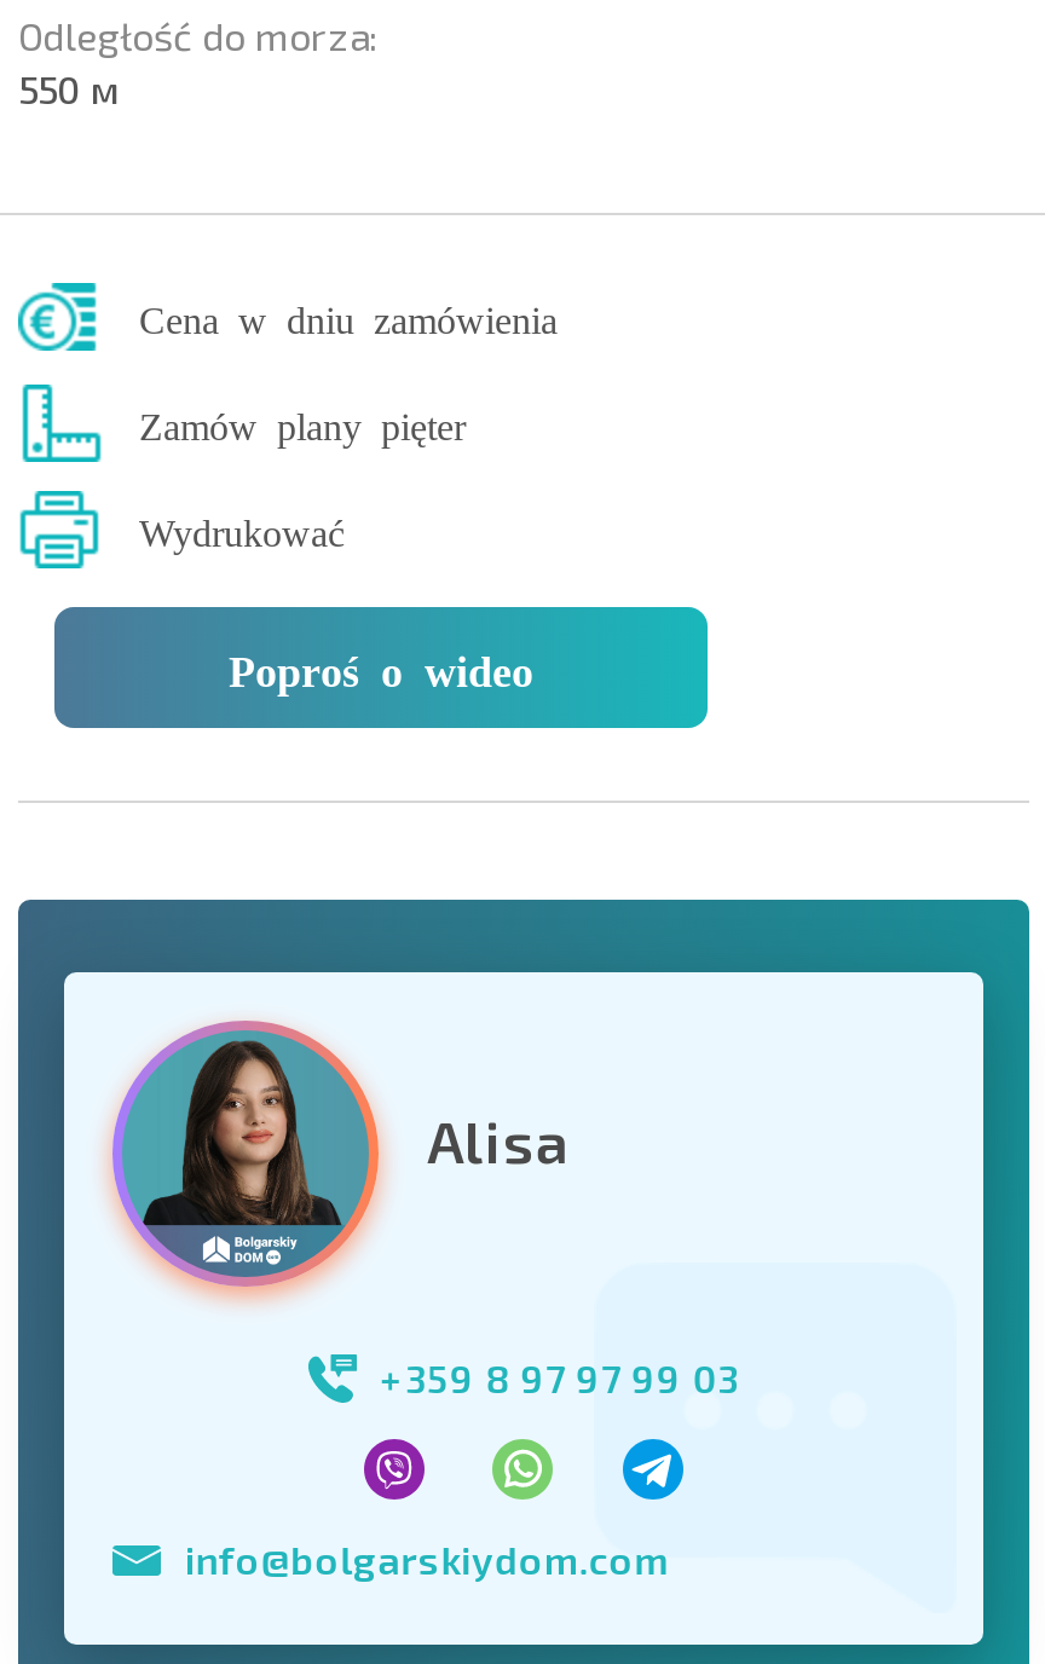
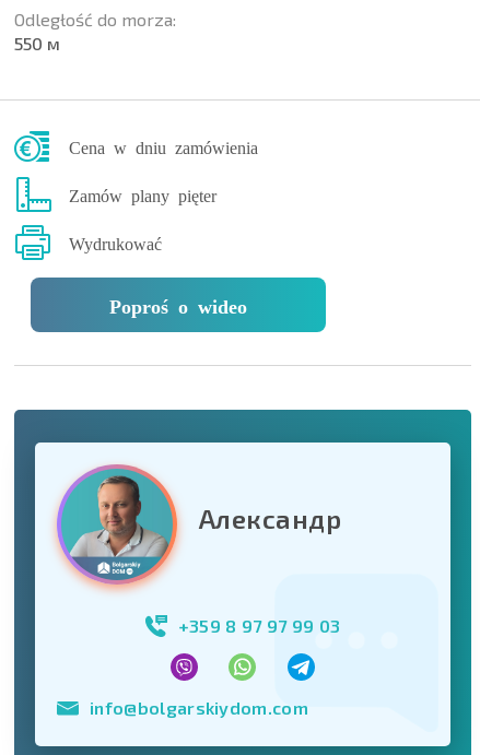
[142,1038,571,1229] [image] | Alisa -> [69,473,341,558] [image] | Александр

